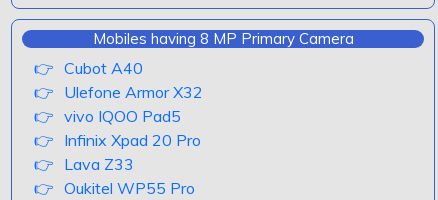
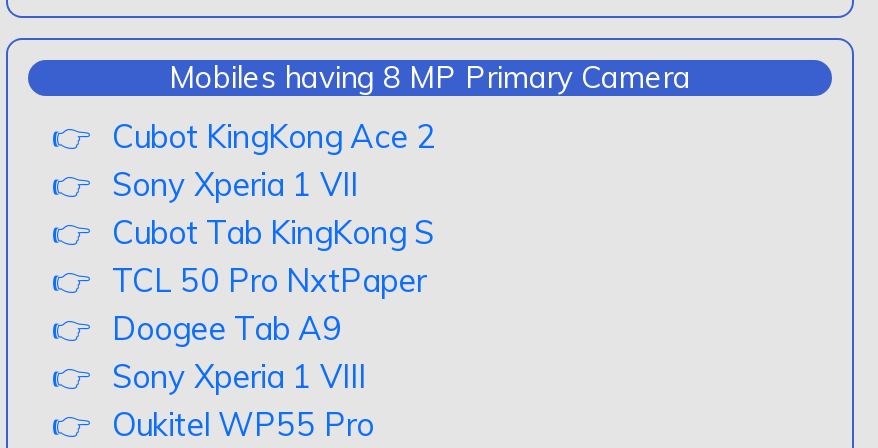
[64,58,203,174] Cubot A40 | Ulefone Armor X32 | vivo IQOO Pad5 | Infinix Xpad 20 Pro | Lava Z33 -> [112,116,436,396] Cubot KingKong Ace 2 | Sony Xperia 1 VII | Cubot Tab KingKong S | TCL 50 Pro NxtPaper | Doogee Tab A9 | Sony Xperia 1 VIII

